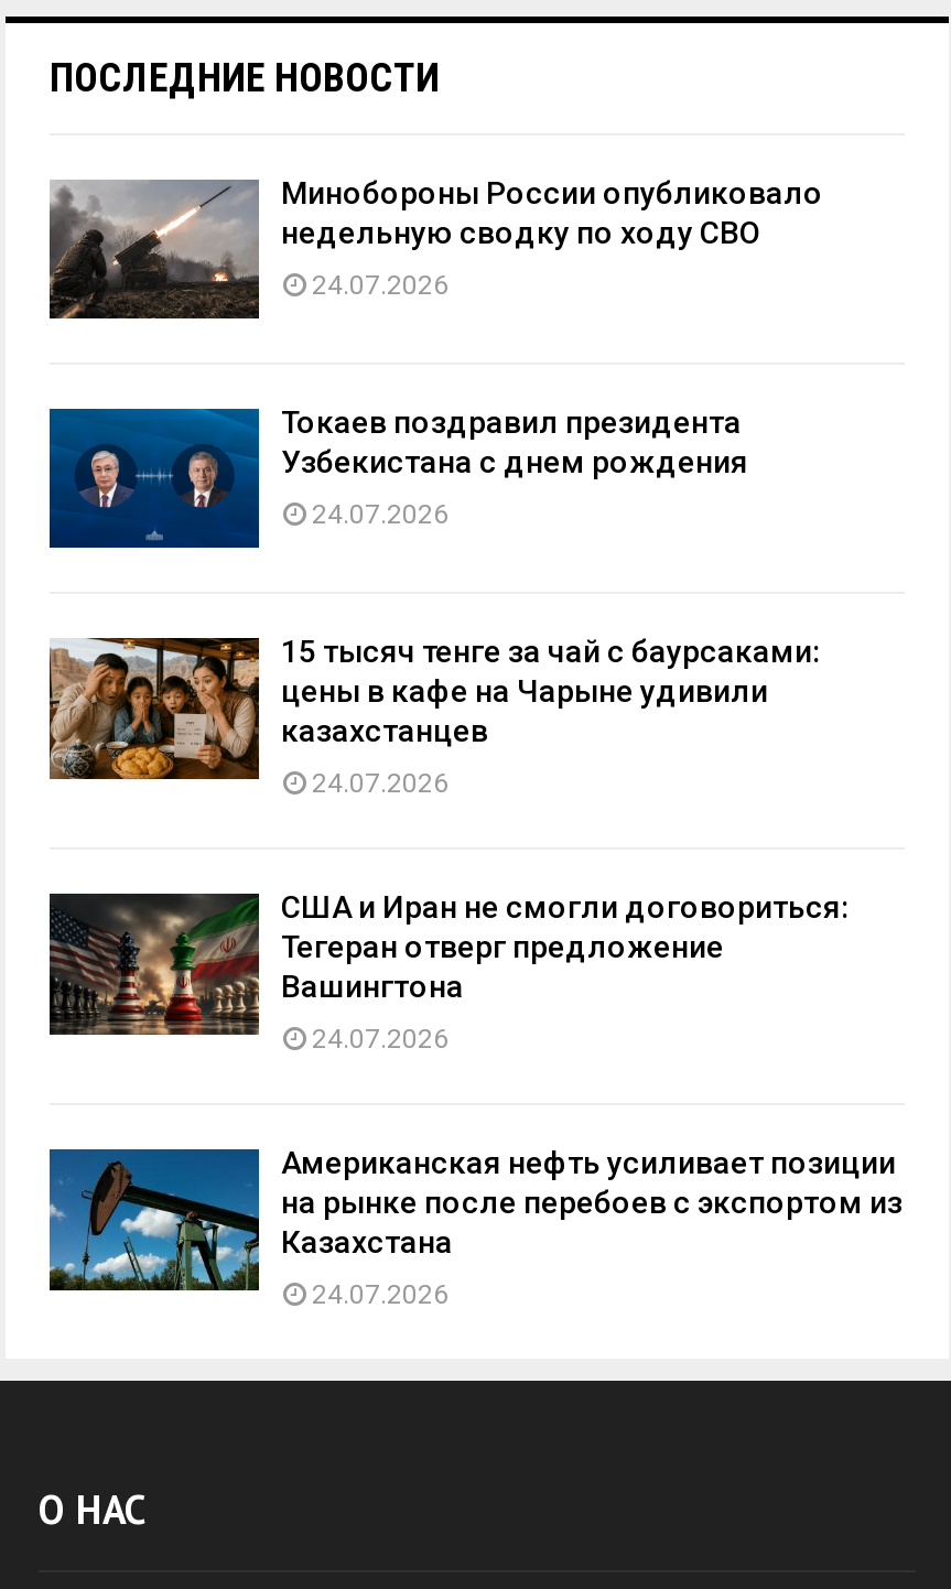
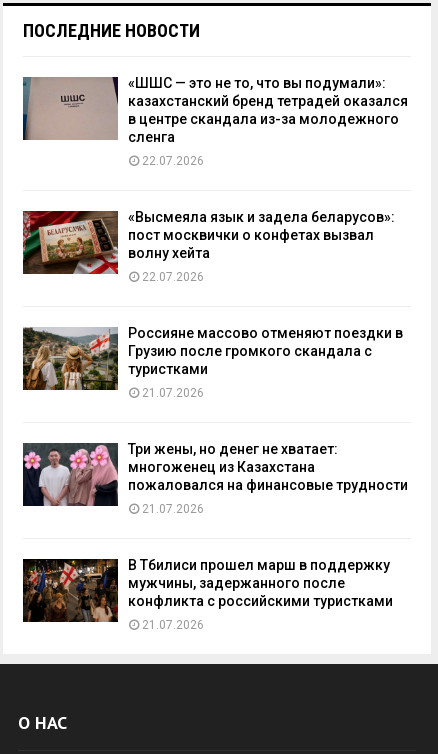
[47,175,823,318] [image] | Минобороны России опубликовало | недельную сводку по ходу СВО -> [22,75,408,145] [image] | «ШШС — это не то, что вы подумали»: | казахстанский бренд тетрадей оказался | в центре скандала из-за молодежного | сленга
[312,269,449,300] 24.07.2026 -> [142,154,204,168] 22.07.2026
[47,404,748,550] [image] | Токаев поздравил президента | Узбекистана с днем рождения -> [22,209,395,275] [image] | «Высмеяла язык и задела беларусов»: | пост москвички о конфетах вызвал | волну хейта
[312,499,449,530] 24.07.2026 -> [142,270,204,284] 22.07.2026
[47,634,821,781] [image] | 15 тысяч тенге за чай с баурсаками: | цены в кафе на Чарыне удивили | казахстанцев -> [23,325,403,391] [image] | Россияне массово отменяют поездки в | Грузию после громкого скандала с | туристками
[312,769,449,800] 24.07.2026 -> [142,386,204,400] 21.07.2026
[50,890,850,1037] [image] | США и Иран не смогли договориться: | Тегеран отверг предложение | Вашингтона -> [23,441,408,507] [image] | Три жены, но денег не хватает: | многоженец из Казахстана | пожаловался на финансовые трудности
[312,1024,449,1055] 24.07.2026 -> [142,502,204,516] 21.07.2026
[47,1146,903,1293] [image] | Американская нефть усиливает позиции | на рынке после перебоев с экспортом из | Казахстана -> [22,557,393,623] [image] | В Тбилиси прошел марш в поддержку | мужчины, задержанного после | конфликта с российскими туристками
[312,1280,449,1311] 24.07.2026 -> [142,618,204,632] 21.07.2026

